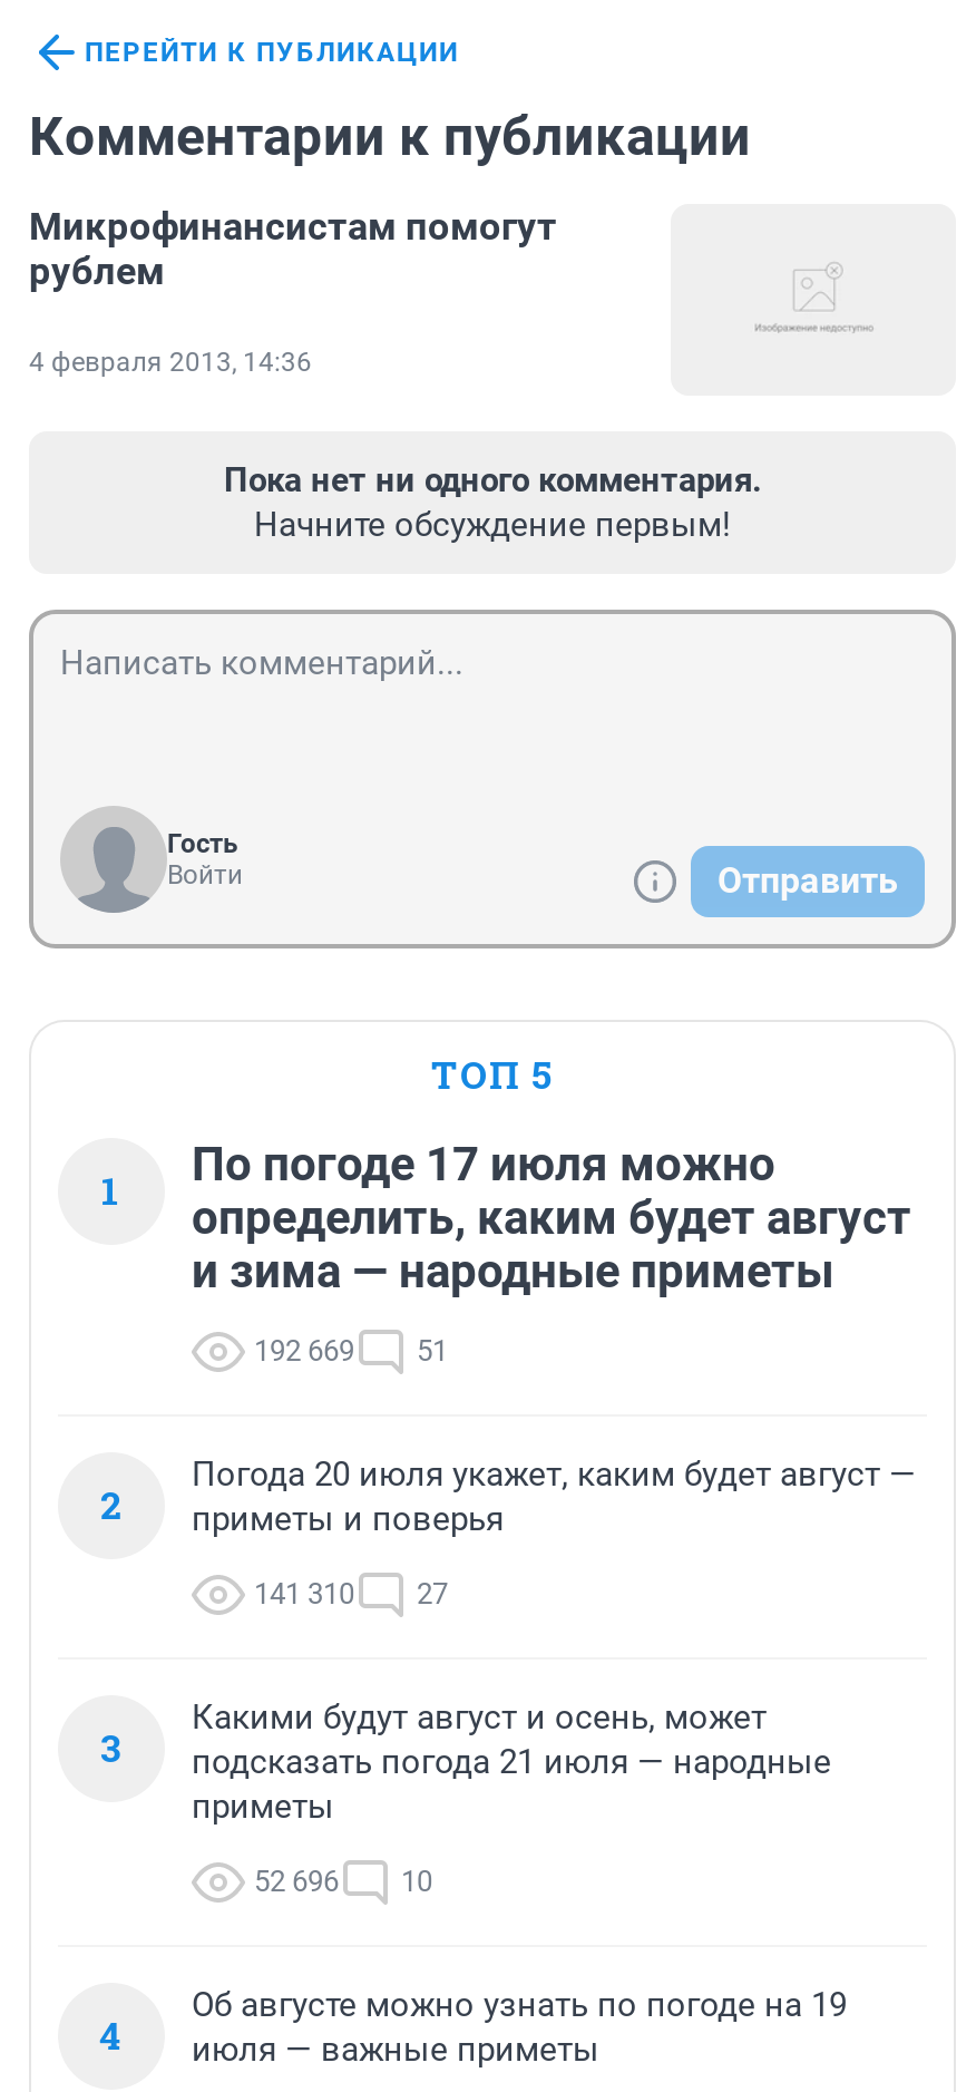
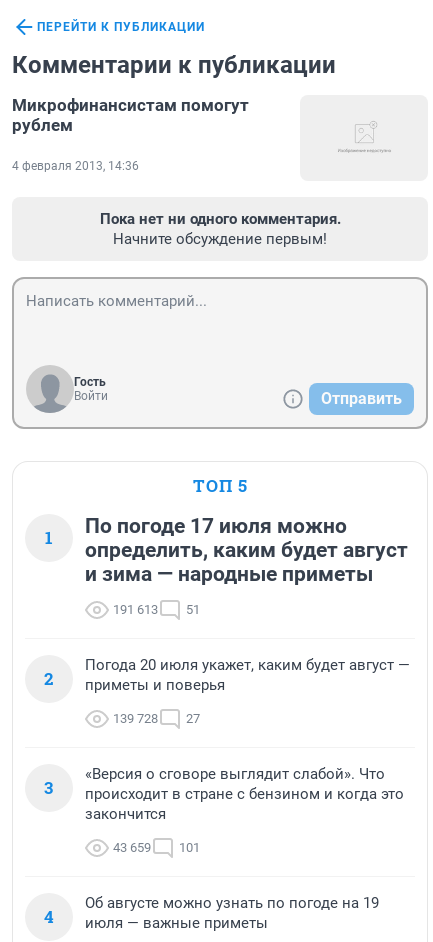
[254,1334,448,1368] 192 669 51 -> [113,602,200,617] 191 613 51
[254,1577,448,1611] 141 310 27 -> [113,711,200,726] 139 728 27
[192,1698,831,1827] Какими будут август и осень, может | подсказать погода 21 июля — народные | приметы -> [85,765,404,823] «Версия о сговоре выглядит слабой». Что | происходит в стране с бензином и когда это | закончится
[254,1865,432,1898] 52 696 | 10 -> [113,840,200,855] 43 659 | 101

